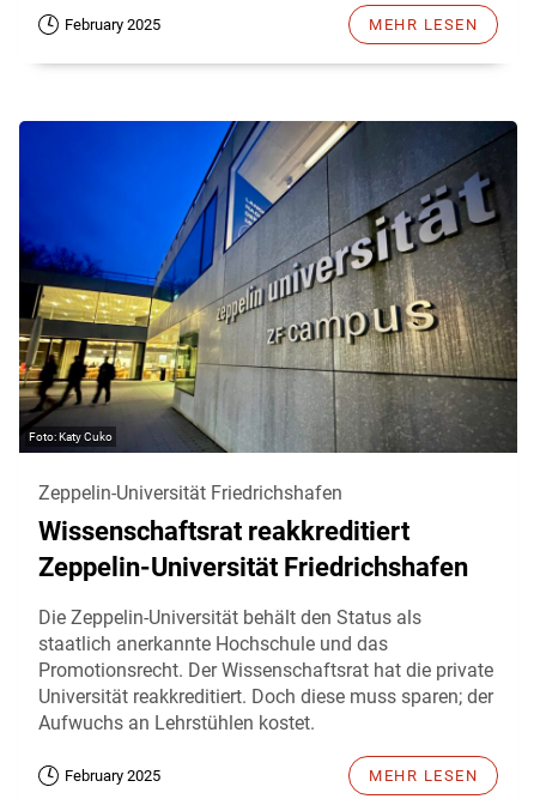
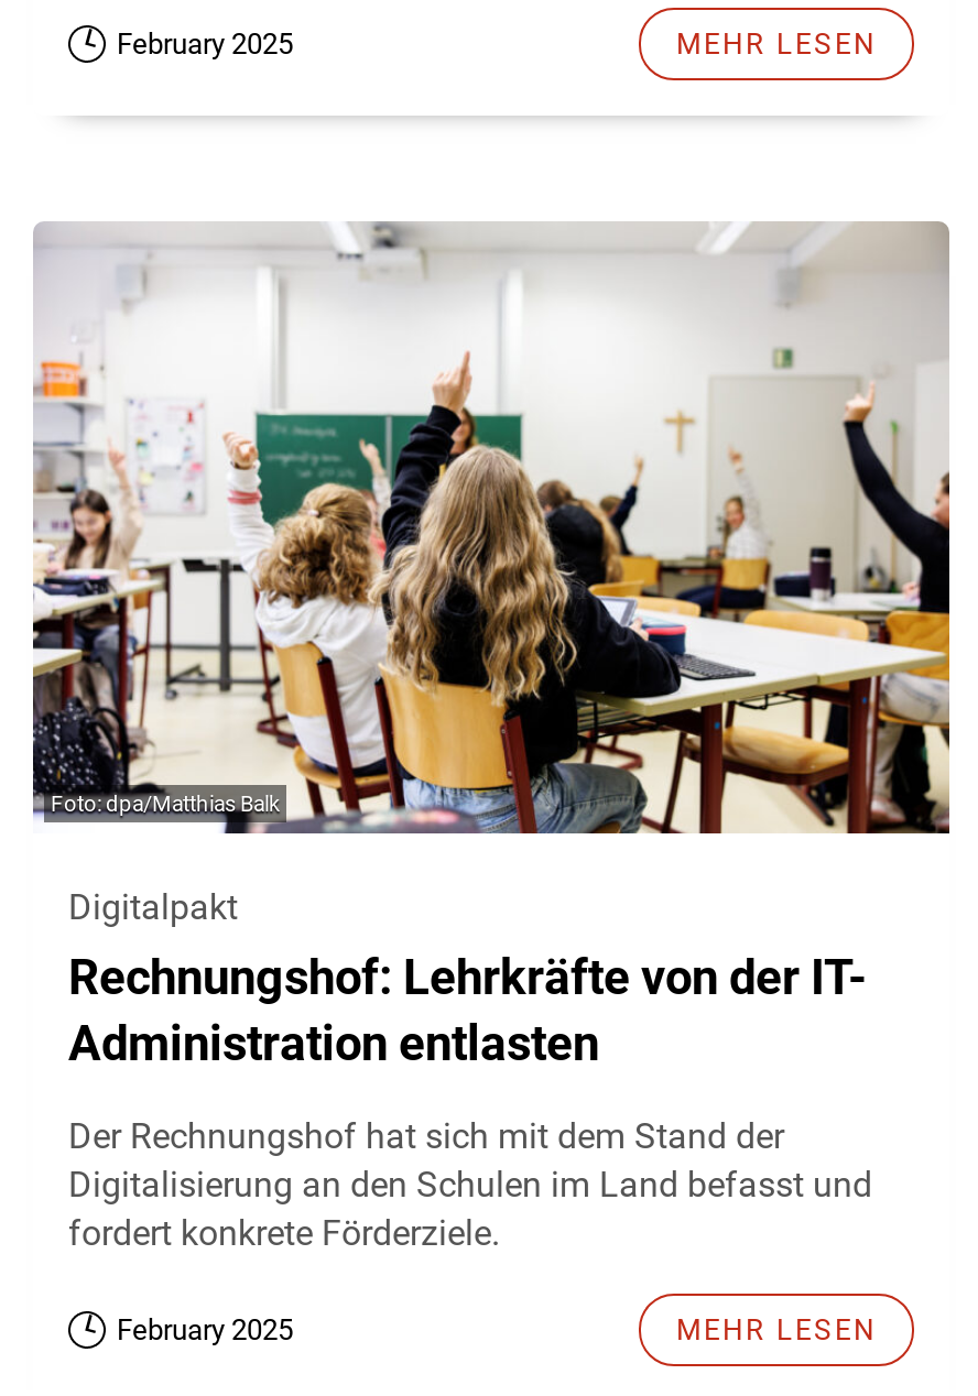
[18,120,518,454] [image] | Katy Cuko -> [33,220,952,835] [image] | dpa/Matthias Balk
[38,482,468,582] Zeppelin-Universität Friedrichshafen | Wissenschaftsrat reakkreditiert | Zeppelin-Universität Friedrichshafen -> [68,886,868,1071] Digitalpakt | Rechnungshof: Lehrkräfte von der IT- | Administration entlasten
[38,606,493,735] Die Zeppelin-Universität behält den Status als | staatlich anerkannte Hochschule und das | Promotionsrecht. Der Wissenschaftsrat hat die private | Universität reakkreditiert. Doch diese muss sparen; der | Aufwuchs an Lehrstühlen kostet. -> [68,1115,872,1253] Der Rechnungshof hat sich mit dem Stand der | Digitalisierung an den Schulen im Land befasst und | fordert konkrete Förderziele.

